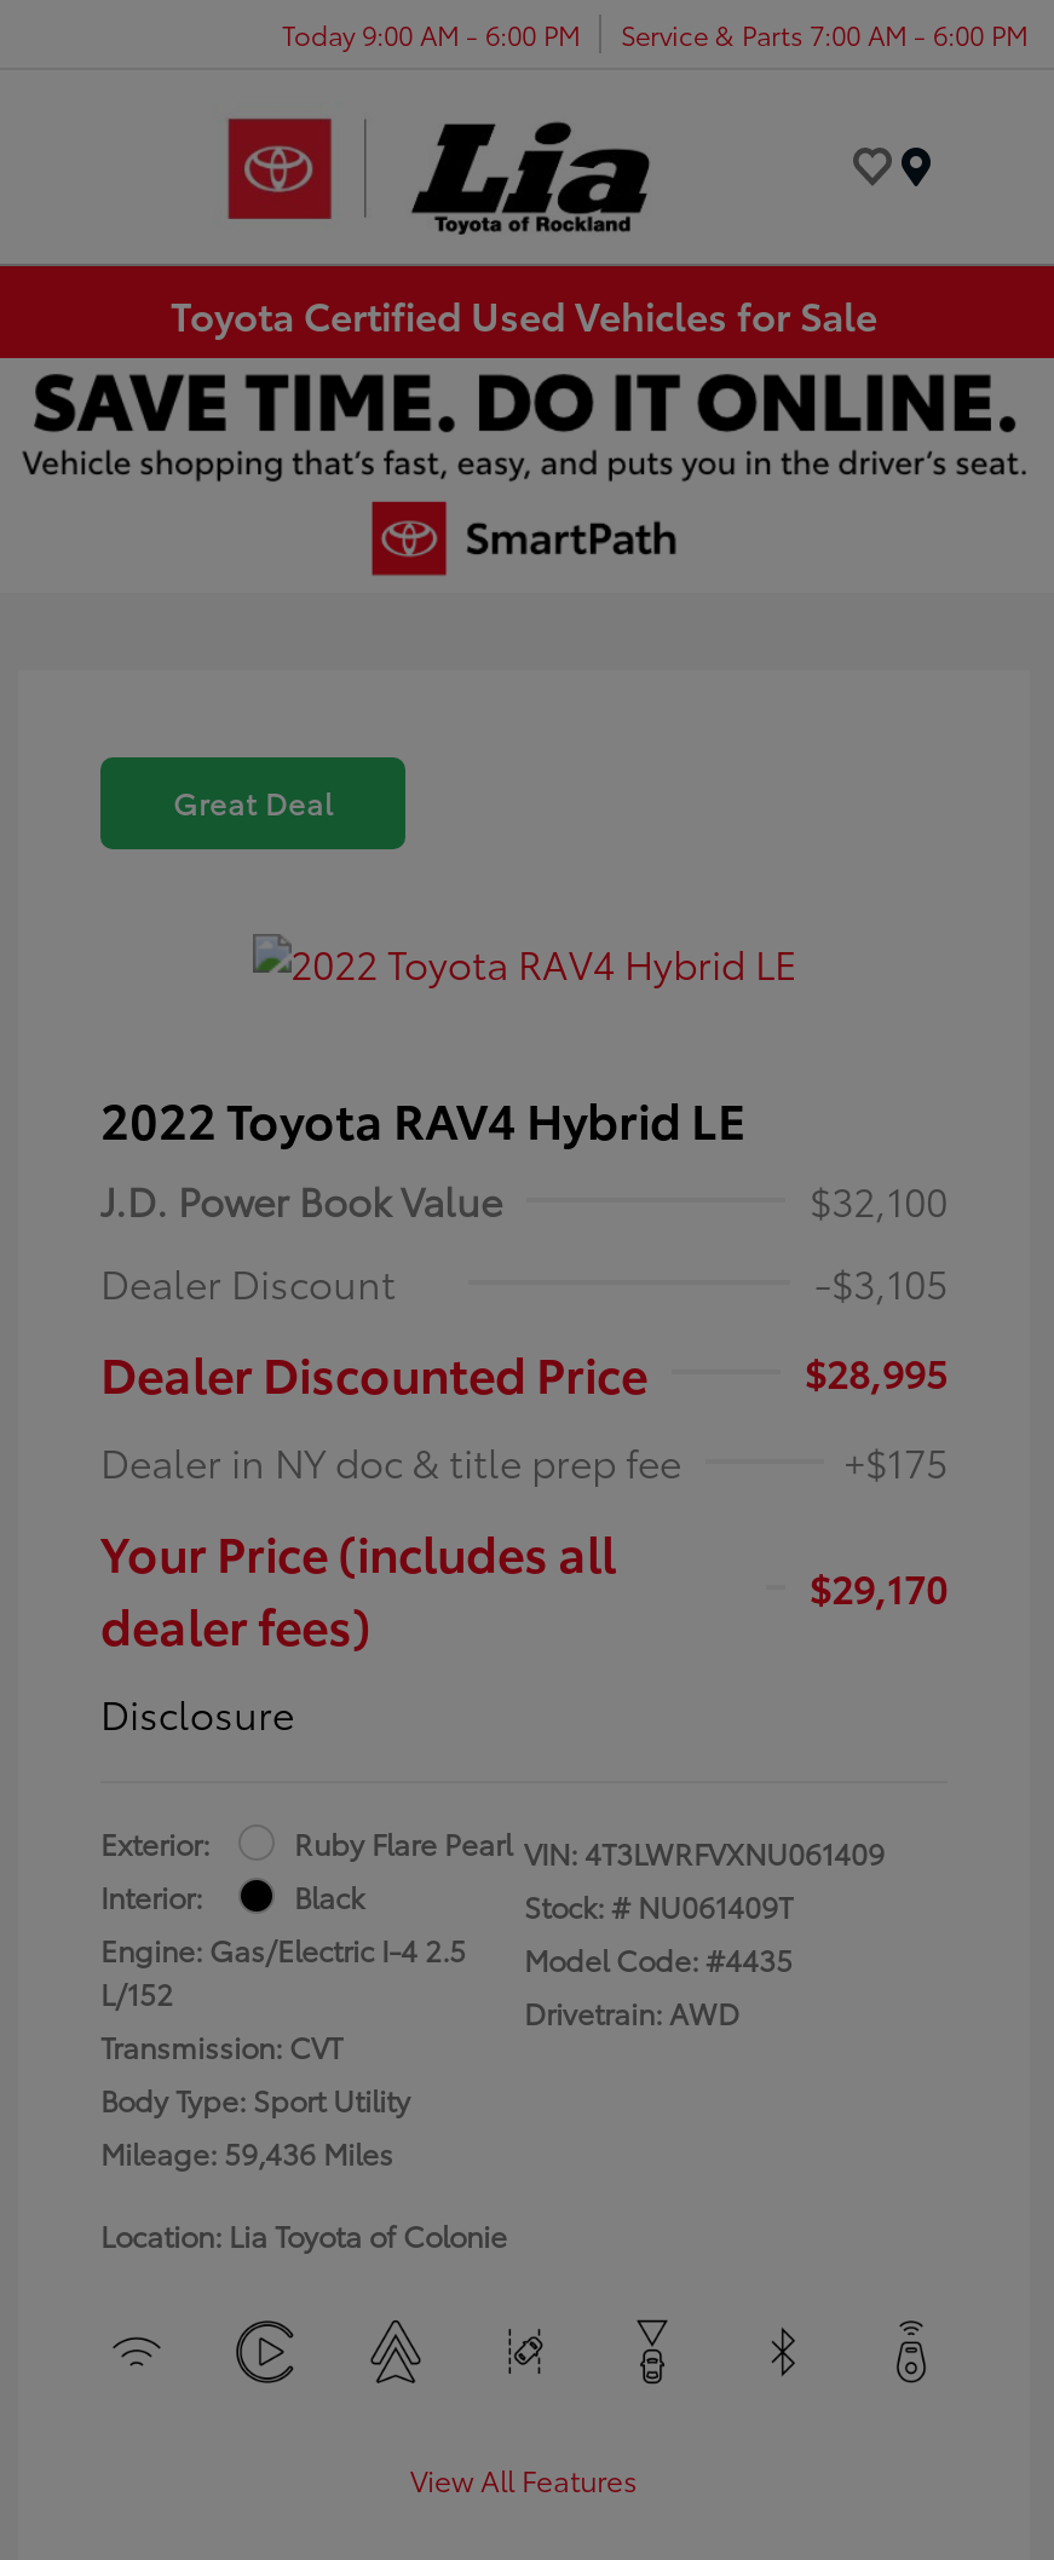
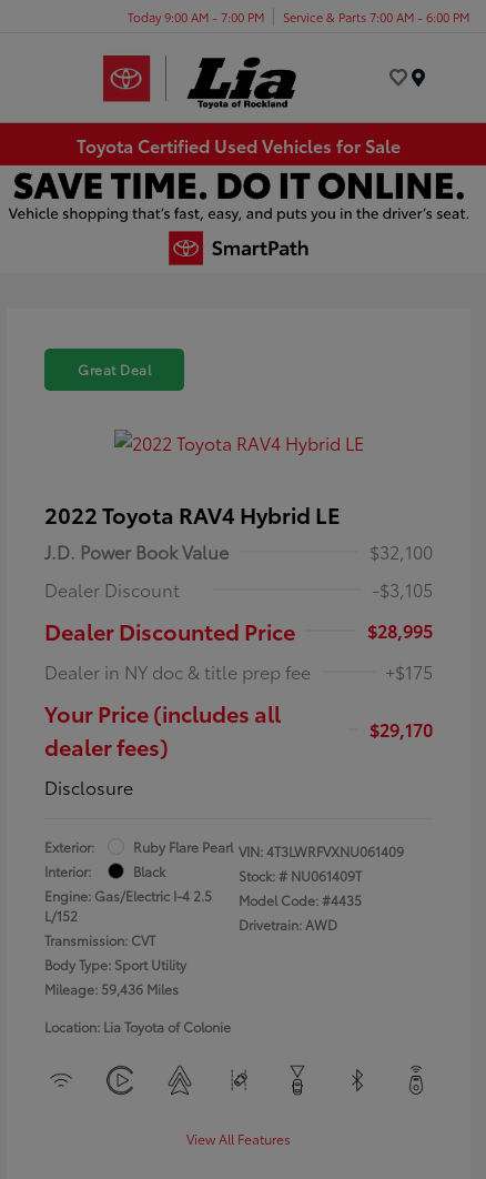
[282,13,1027,52] Today 9:00 AM - 6:00 PM Service & Parts 7:00 AM - 6:00 PM -> [128,7,469,25] Today 9:00 AM - 7:00 PM Service & Parts 7:00 AM - 6:00 PM

